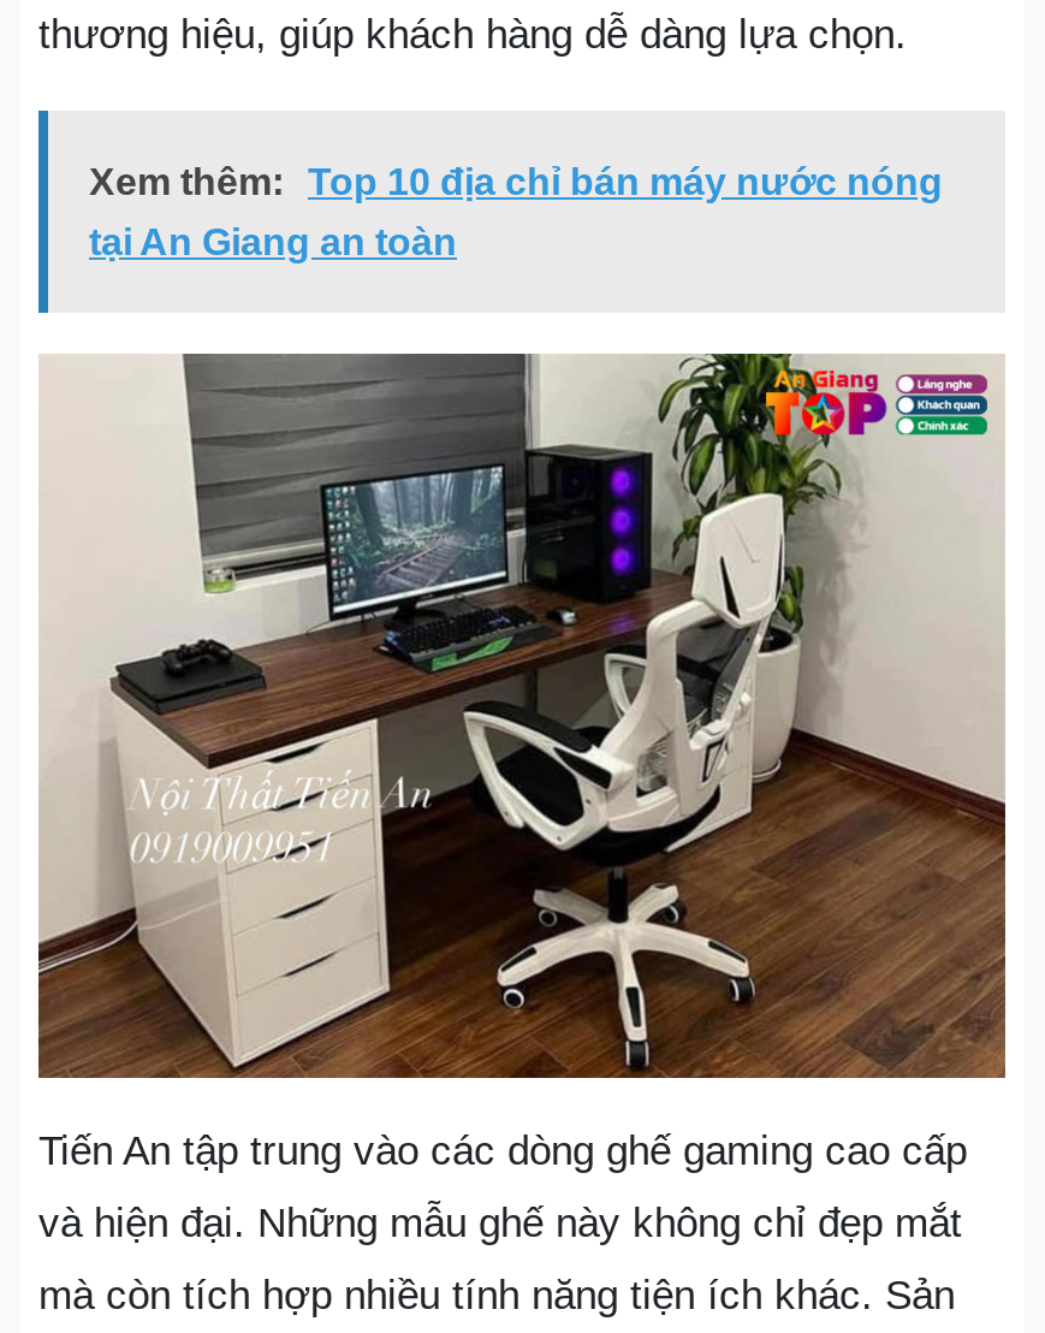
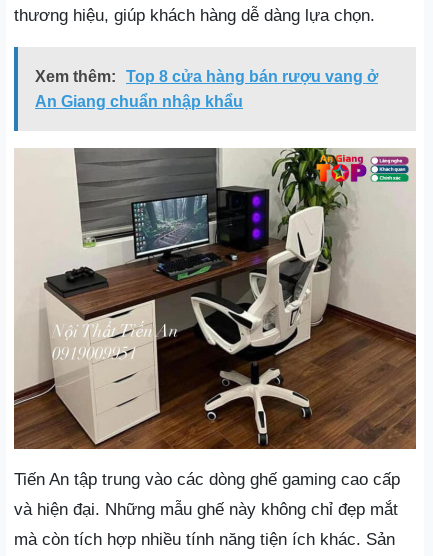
[89,160,943,201] Xem thêm: Top 10 địa chỉ bán máy nước nóng -> [35,67,378,84] Xem thêm: Top 8 cửa hàng bán rượu vang ở
[89,220,457,261] tại An Giang an toàn -> [35,92,243,109] An Giang chuẩn nhập khẩu

